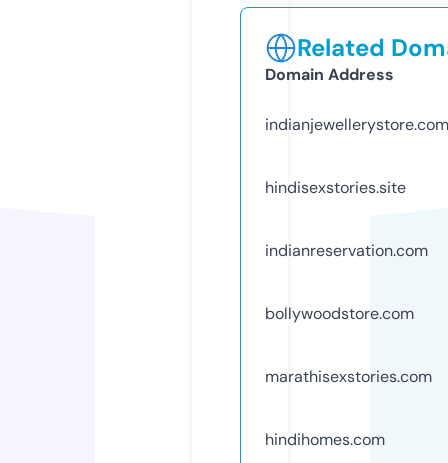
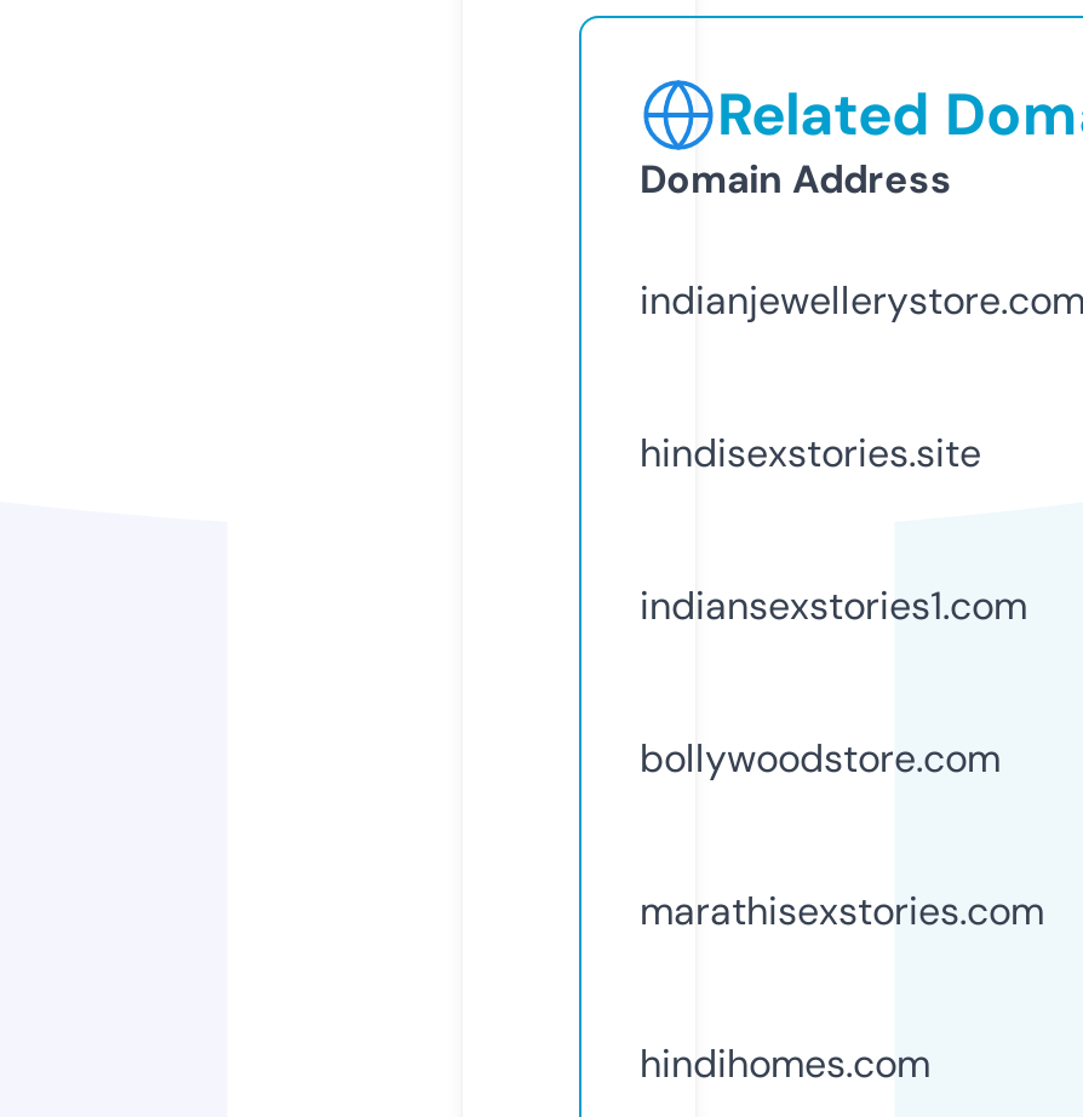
[265,240,428,261] indianreservation.com -> [640,580,1027,631] indiansexstories1.com

